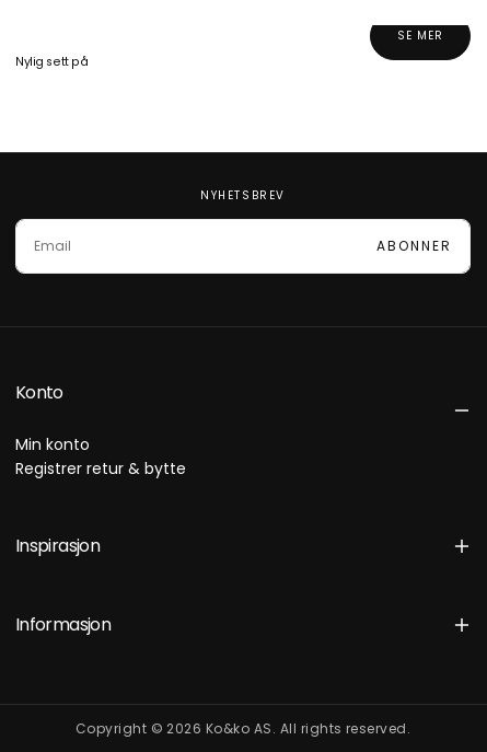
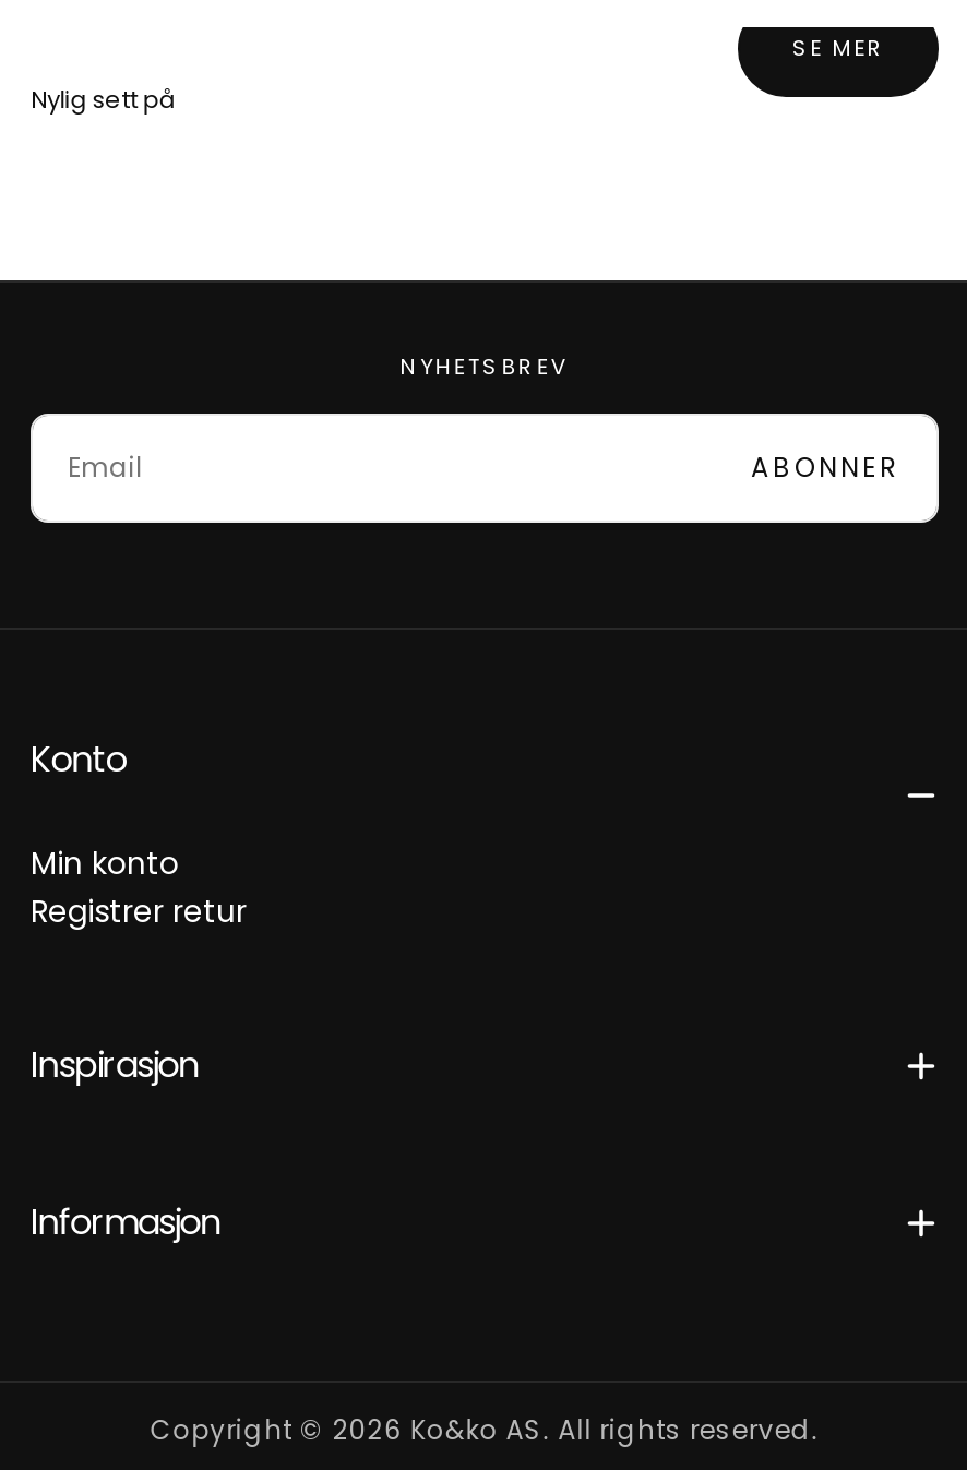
[15,457,186,479] Registrer retur & bytte -> [31,890,247,934] Registrer retur

